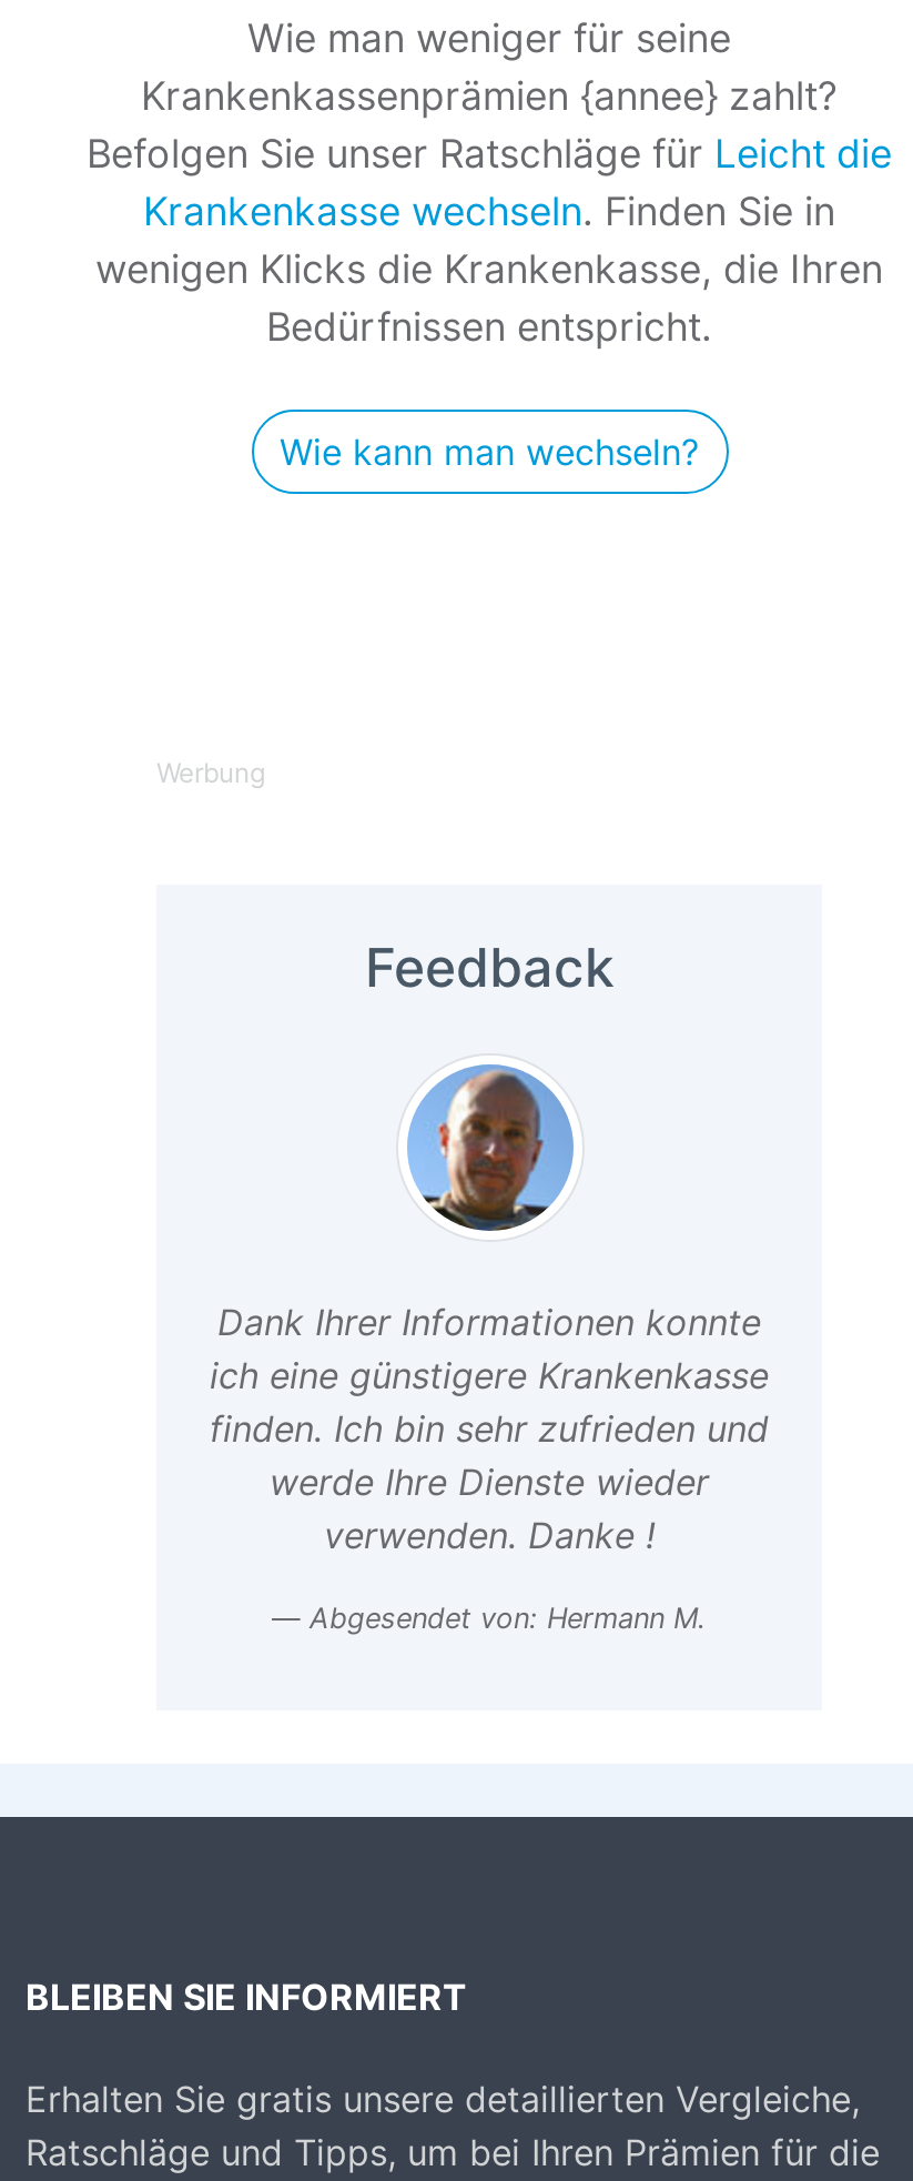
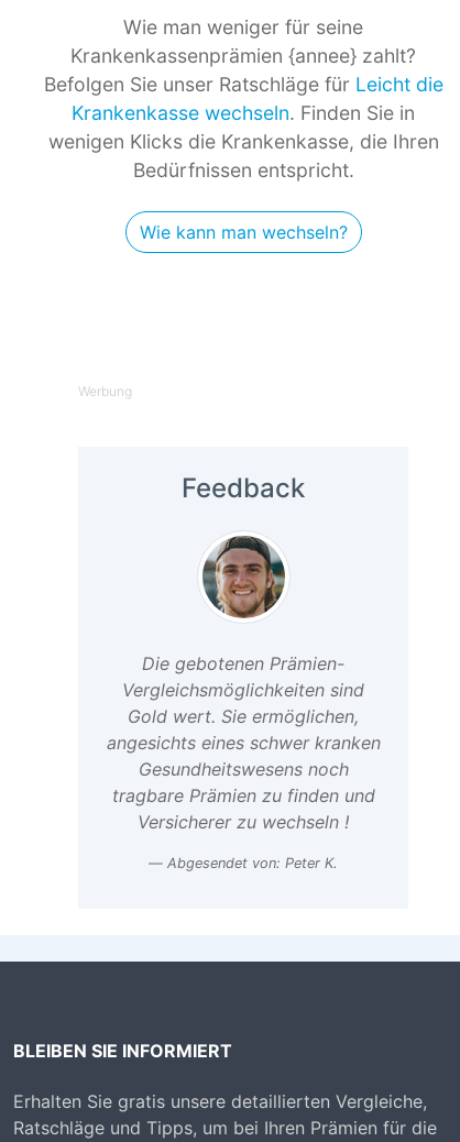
[407,1062,576,1178] [image] -> [201,535,286,618] [image]
[210,1300,769,1557] Dank Ihrer Informationen konnte | ich eine günstigere Krankenkasse | finden. Ich bin sehr zufrieden und | werde Ihre Dienste wieder | verwenden. Danke ! -> [106,652,380,833] Die gebotenen Prämien- | Vergleichsmöglichkeiten sind | Gold wert. Sie ermöglichen, | angesichts eines schwer kranken | Gesundheitswesens noch | tragbare Prämien zu finden und | Versicherer zu wechseln !
[310,1602,707,1635] Abgesendet von: Hermann M. -> [167,855,338,871] Abgesendet von: Peter K.

